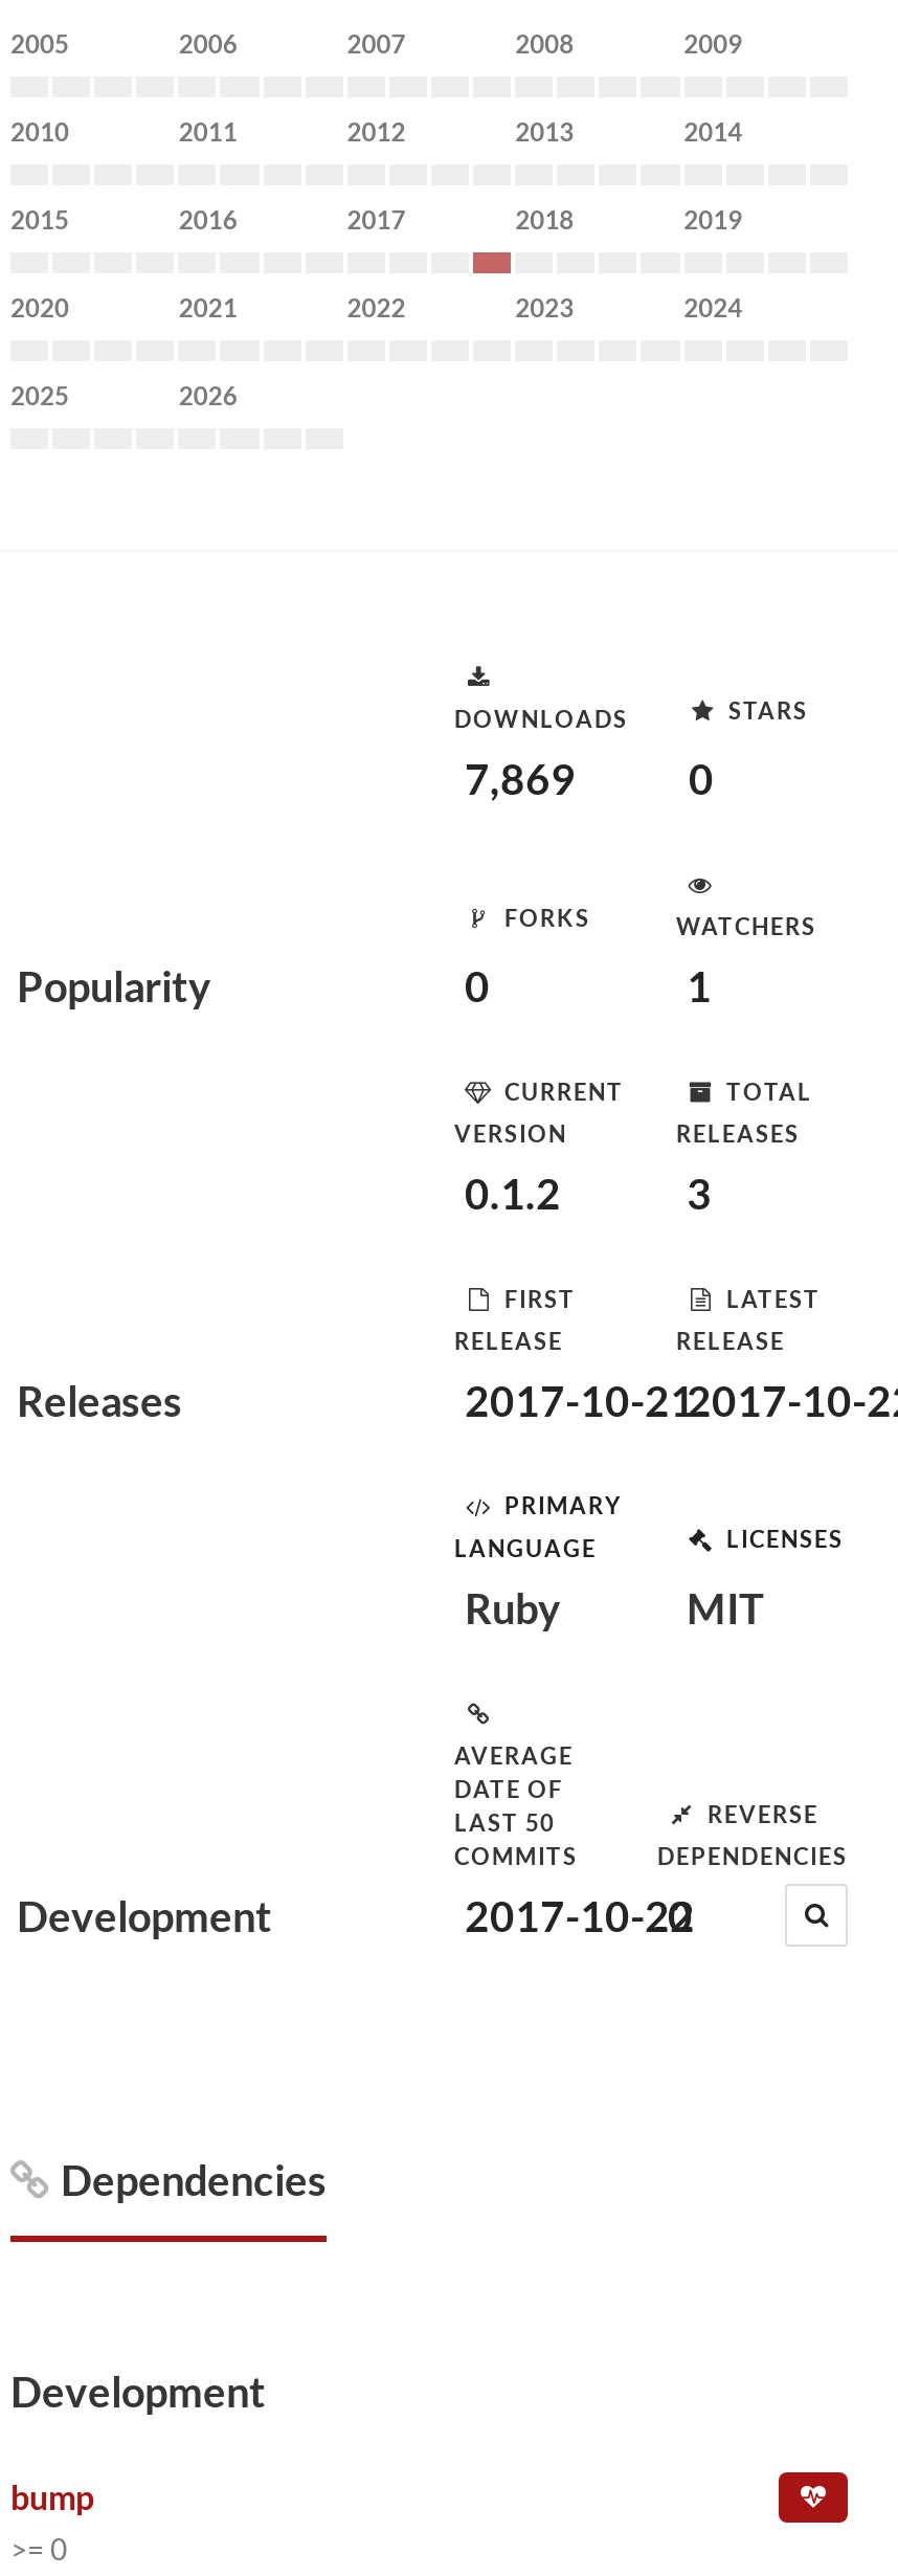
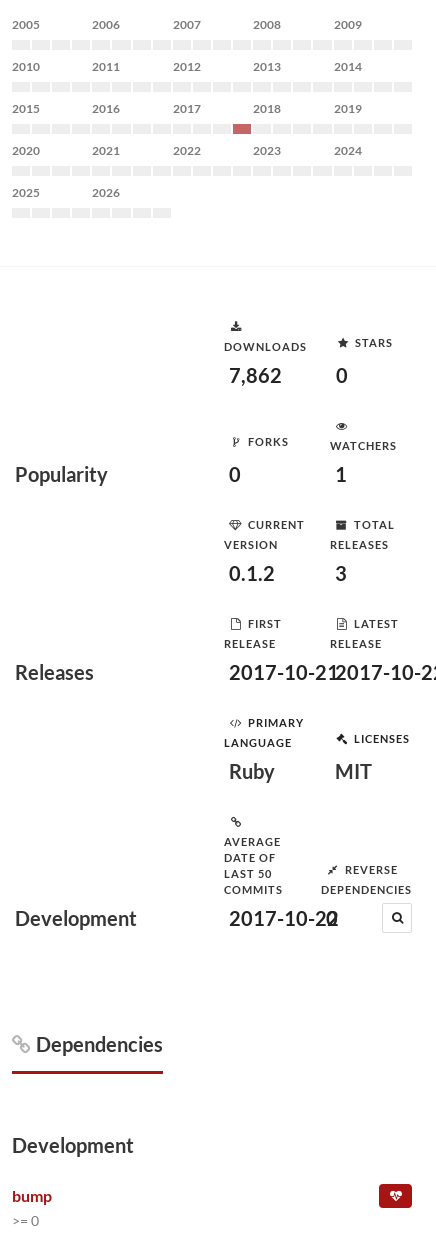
[465,753,576,803] 7,869 -> [229,363,282,387] 7,862

